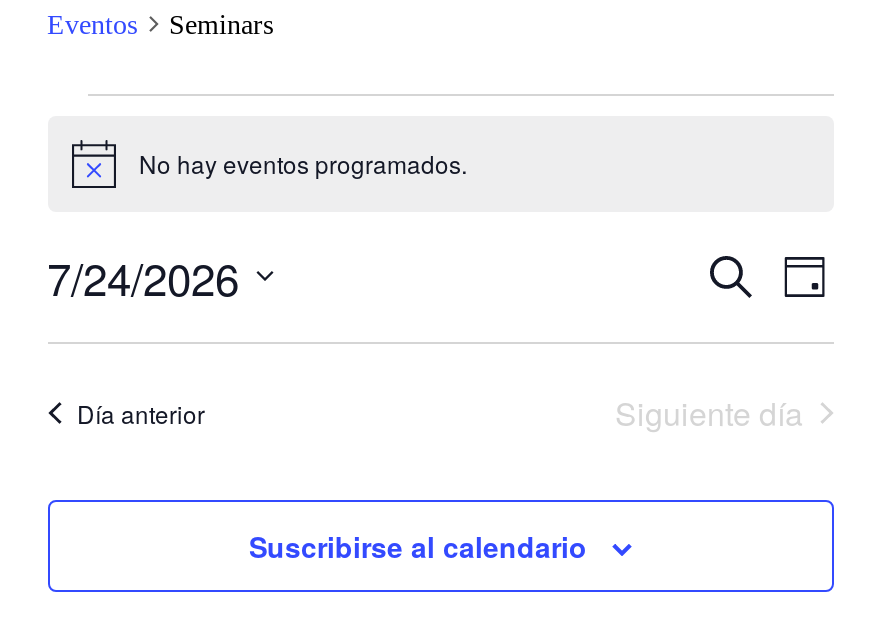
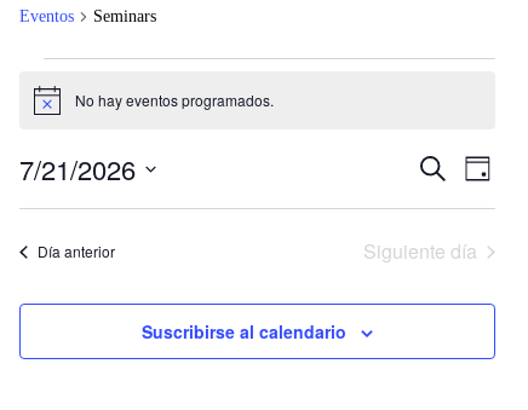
[47,246,239,308] 7/24/2026 -> [19,150,135,188] 7/21/2026

